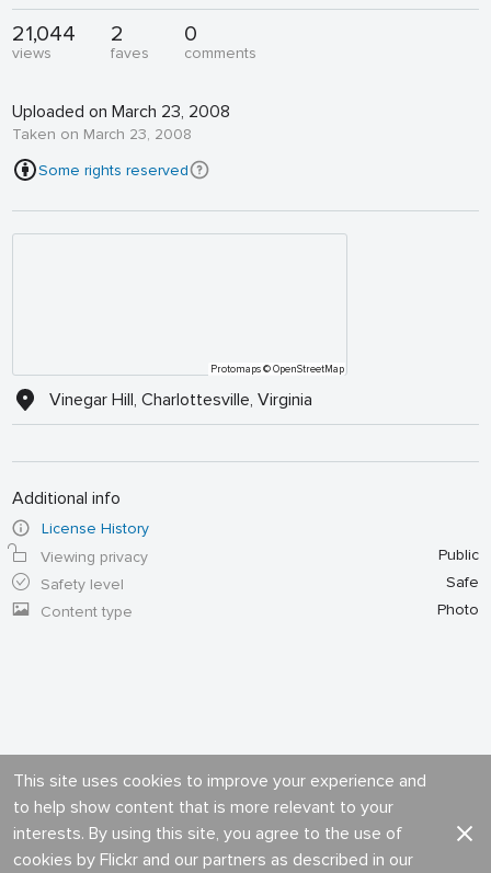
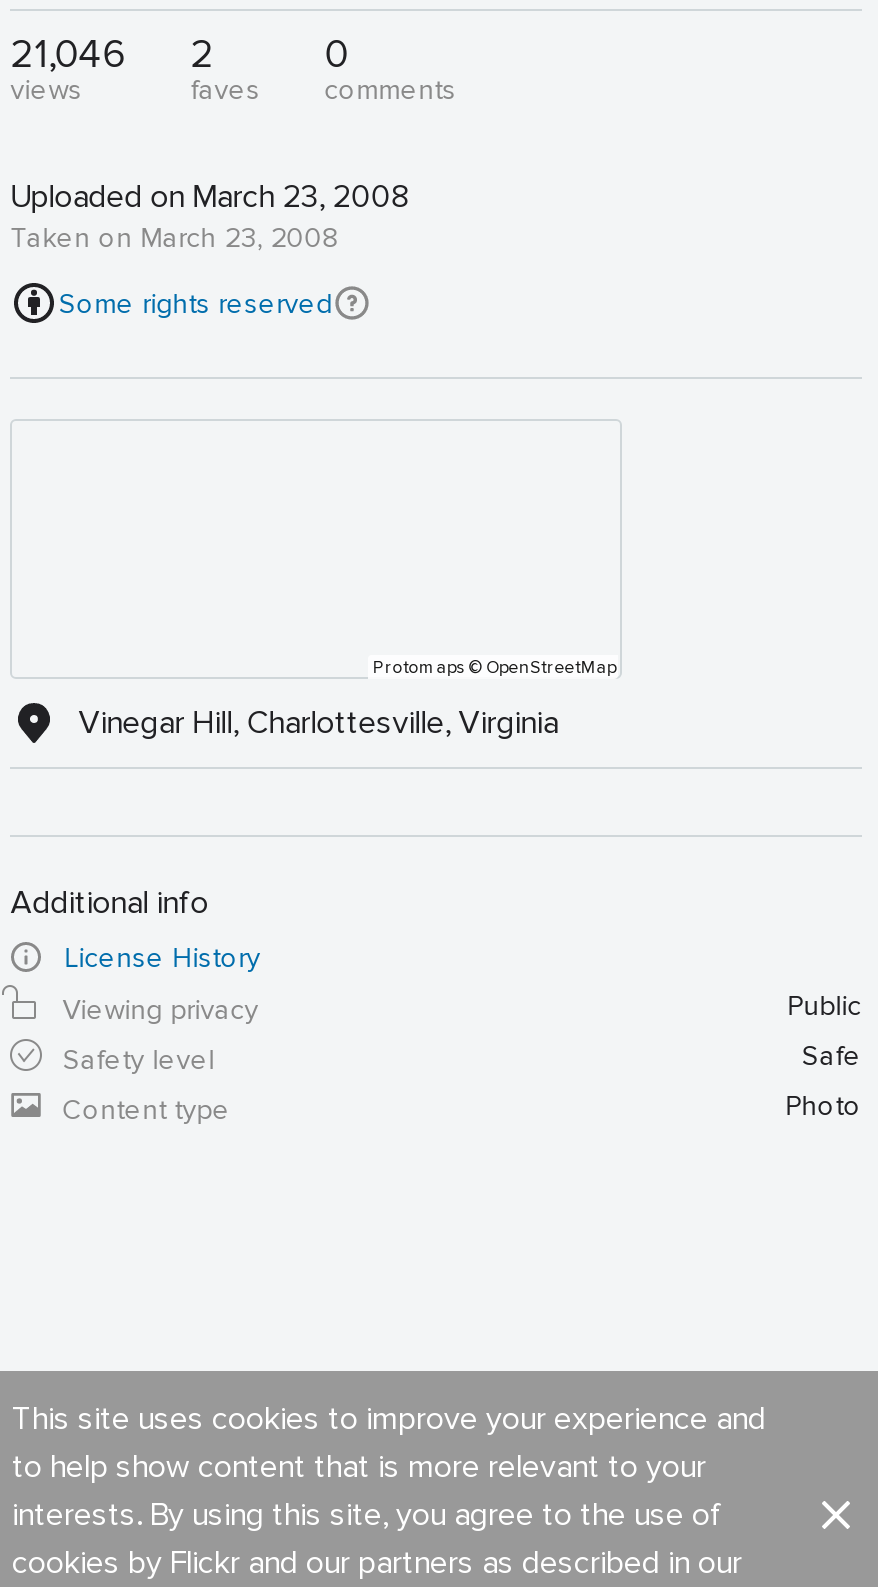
[12,21,124,47] 21,044 2 -> [10,31,214,79] 21,046 2

